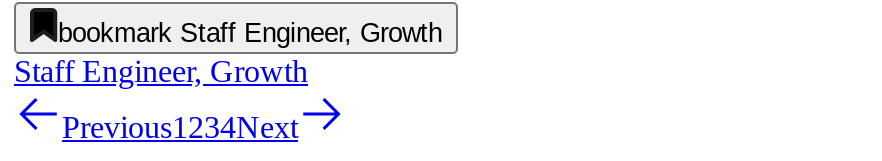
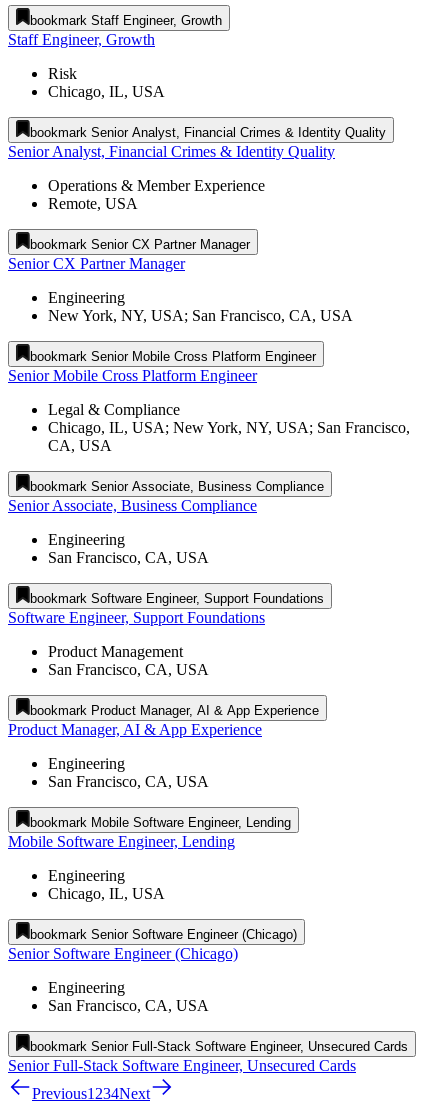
none -> [8,65,410,1074] Risk | Chicago, IL, USA | bookmark Senior Analyst, Financial Crimes & Identity Quality | Senior Analyst, Financial Crimes & Identity Quality | Operations & Member Experience | Remote, USA | bookmark Senior CX Partner Manager | Senior CX Partner Manager | Engineering | New York, NY, USA; San Francisco, CA, USA | bookmark Senior Mobile Cross Platform Engineer | Senior Mobile Cross Platform Engineer | Legal & Compliance | Chicago, IL, USA; New York, NY, USA; San Francisco, | CA, USA | bookmark Senior Associate, Business Compliance | Senior Associate, Business Compliance | Engineering | San Francisco, CA, USA | bookmark Software Engineer, Support Foundations | Software Engineer, Support Foundations | Product Management | San Francisco, CA, USA | bookmark Product Manager, AI & App Experience | Product Manager, AI & App Experience | Engineering | San Francisco, CA, USA | bookmark Mobile Software Engineer, Lending | Mobile Software Engineer, Lending | Engineering | Chicago, IL, USA | bookmark Senior Software Engineer (Chicago) | Senior Software Engineer (Chicago) | Engineering | San Francisco, CA, USA | bookmark Senior Full-Stack Software Engineer, Unsecured Cards | Senior Full-Stack Software Engineer, Unsecured Cards

